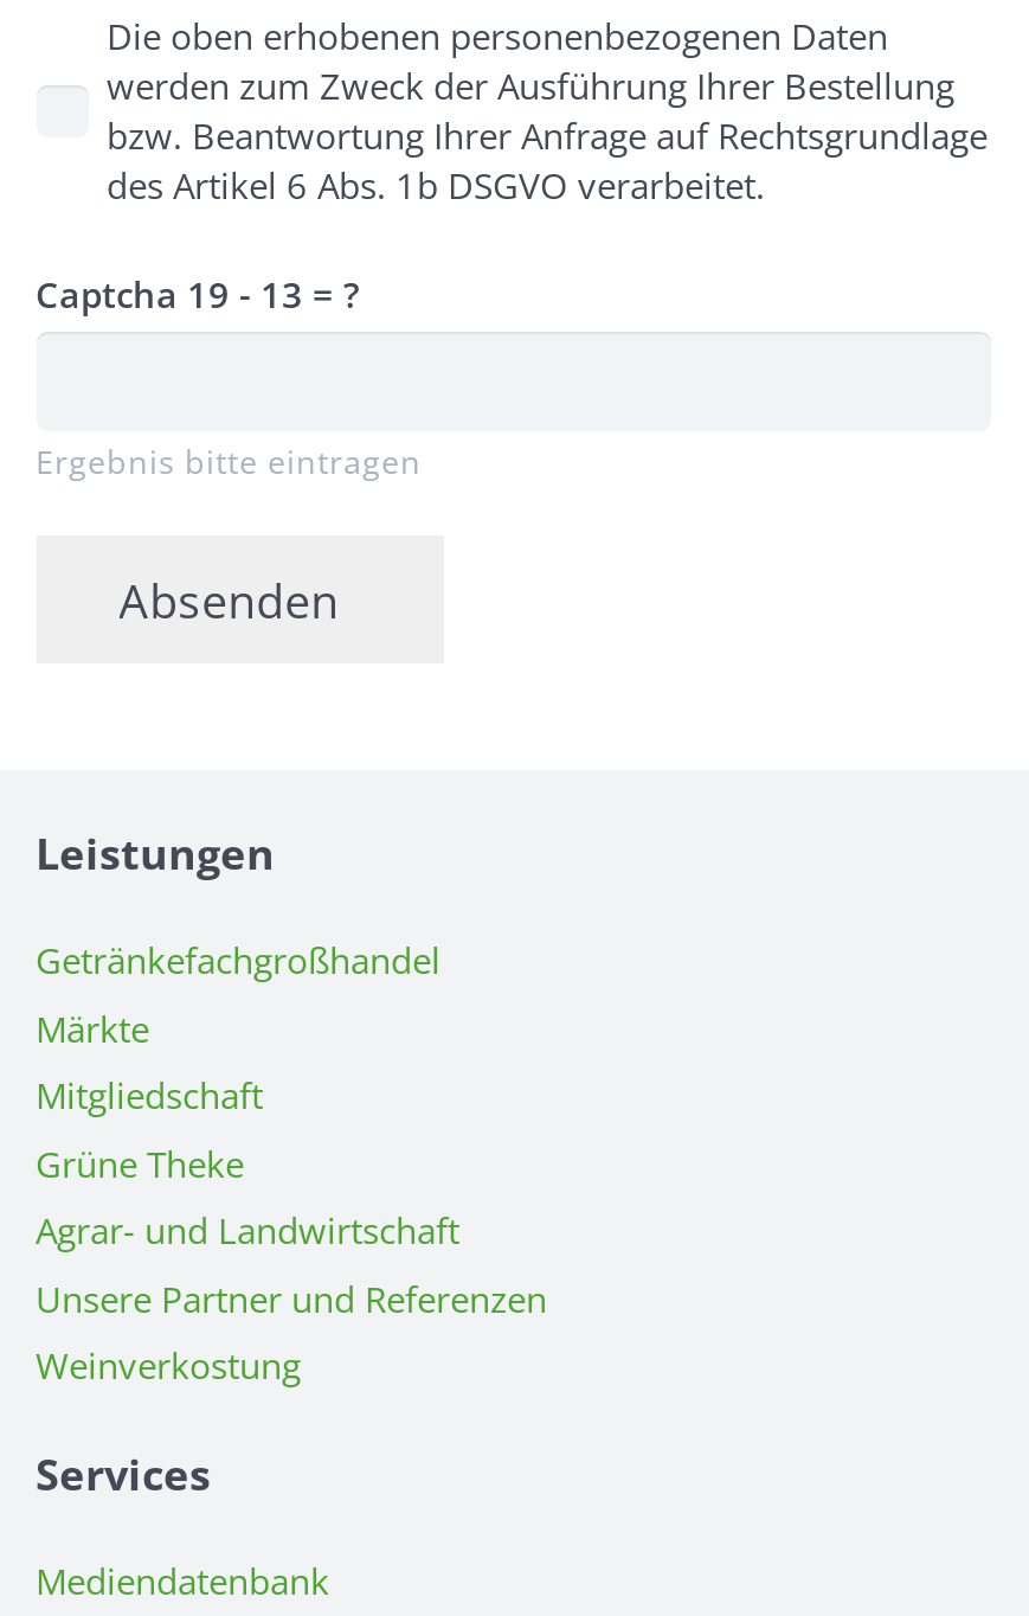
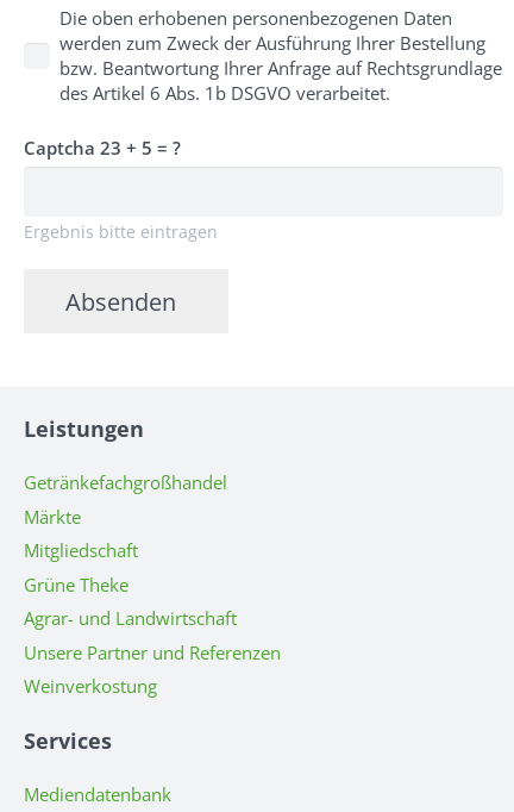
[36,271,360,318] Captcha 19 - 13 = ? -> [23,136,180,160] Captcha 23 + 5 = ?

